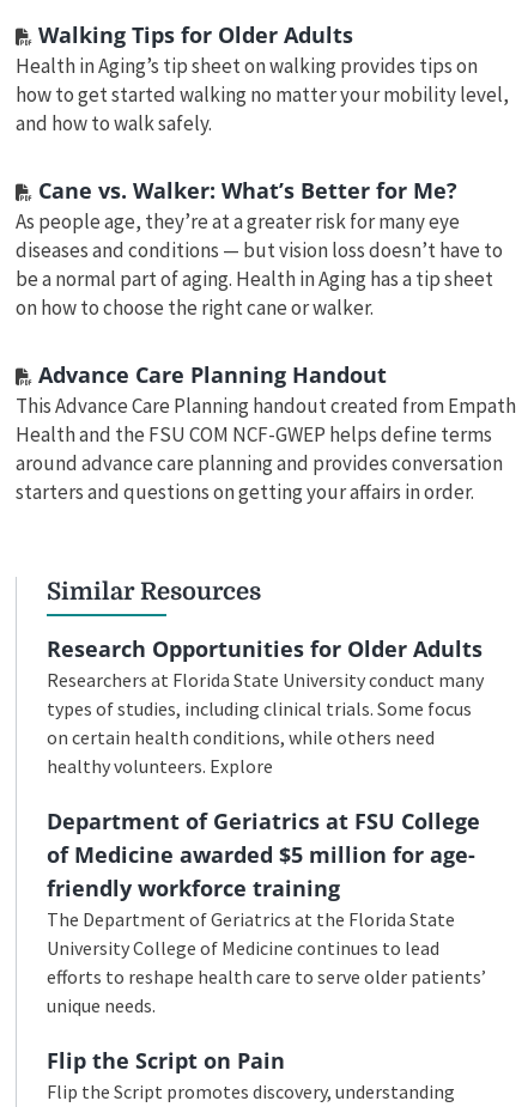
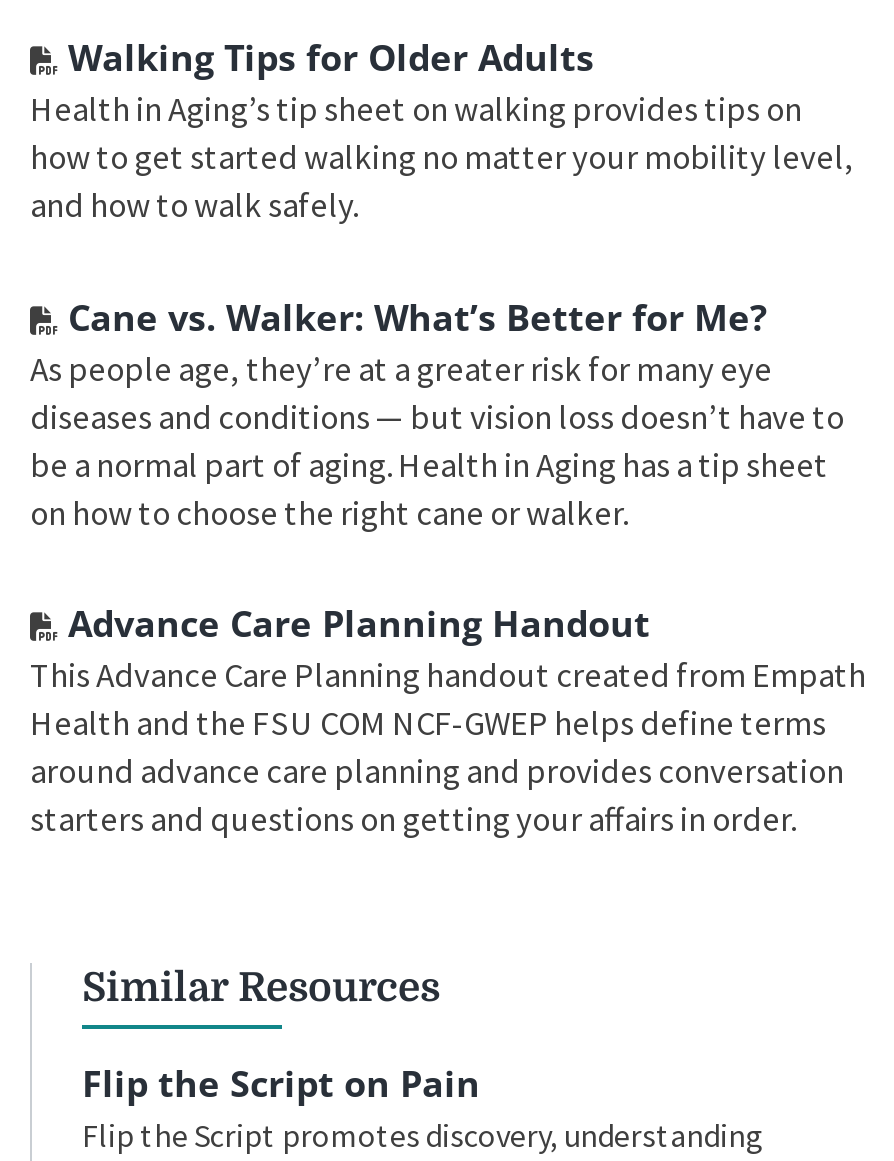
[47,635,486,1018] Research Opportunities for Older Adults | Researchers at Florida State University conduct many | types of studies, including clinical trials. Some focus | on certain health conditions, while others need | healthy volunteers. Explore | Department of Geriatrics at FSU College | of Medicine awarded $5 million for age- | friendly workforce training | The Department of Geriatrics at the Florida State | University College of Medicine continues to lead | efforts to reshape health care to serve older patients’ | unique needs. -> none

